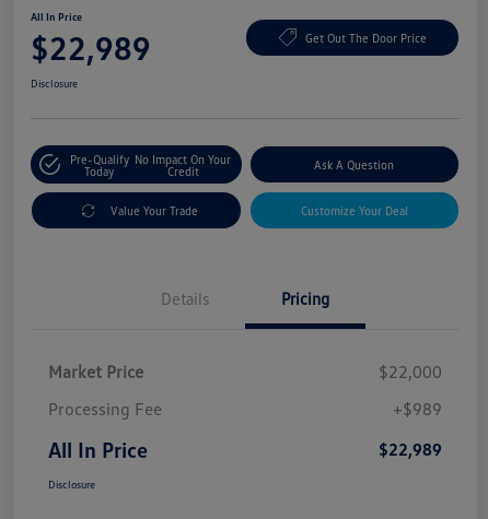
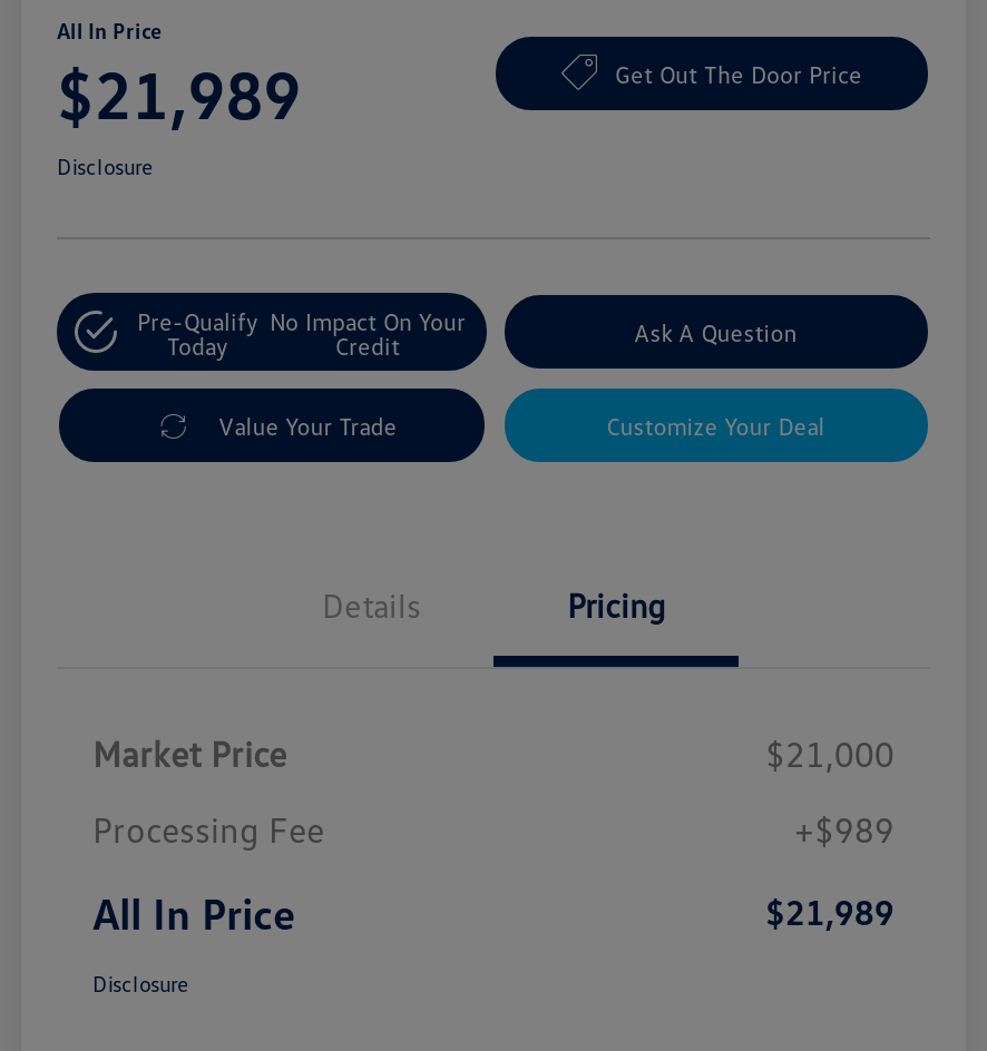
[31,28,151,68] $22,989 -> [57,53,302,135] $21,989
[379,361,442,383] $22,000 -> [765,732,895,776] $21,000
[379,438,442,460] $22,989 -> [765,890,895,935] $21,989

